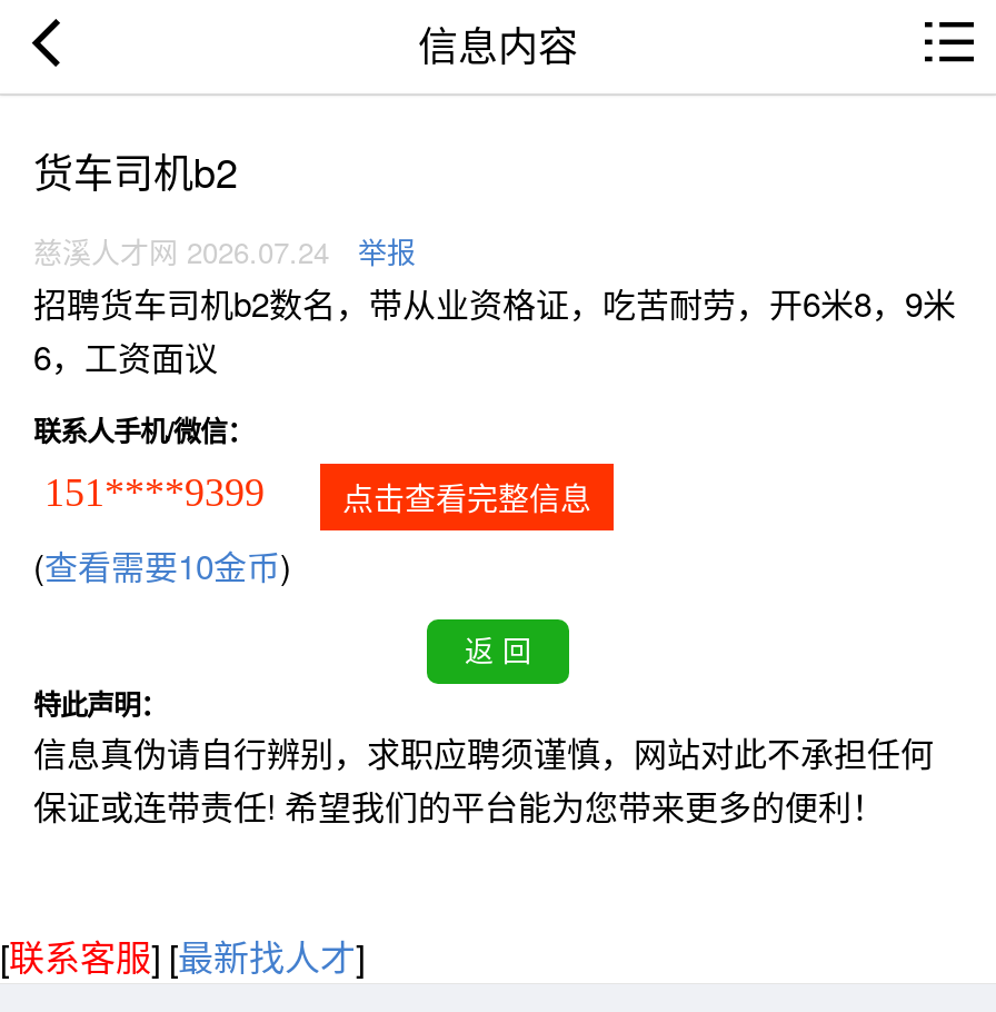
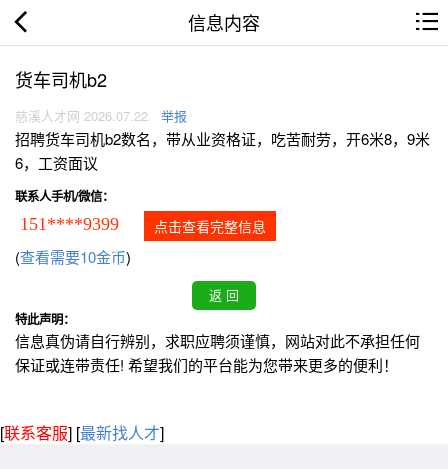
[33,231,416,273] 慈溪人才网 2026.07.24 举报 -> [15,106,187,125] 慈溪人才网 2026.07.22 举报

